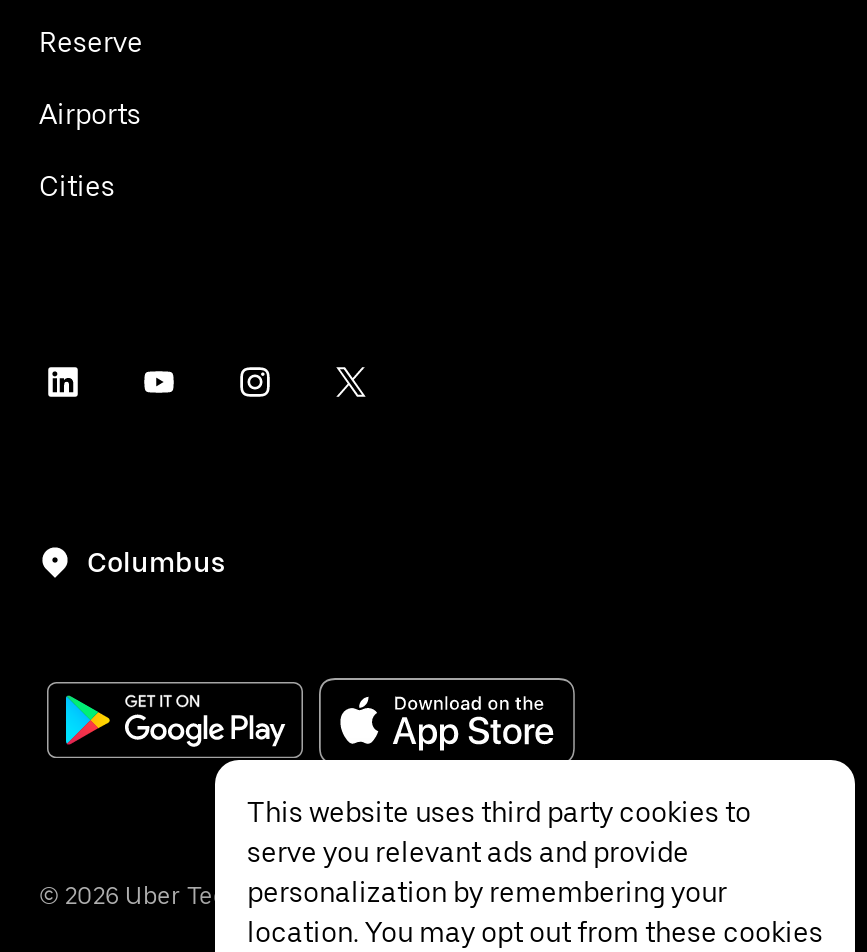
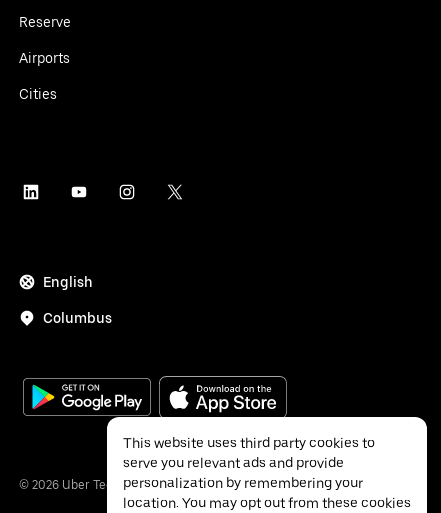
none -> [43,274,93,290] English

